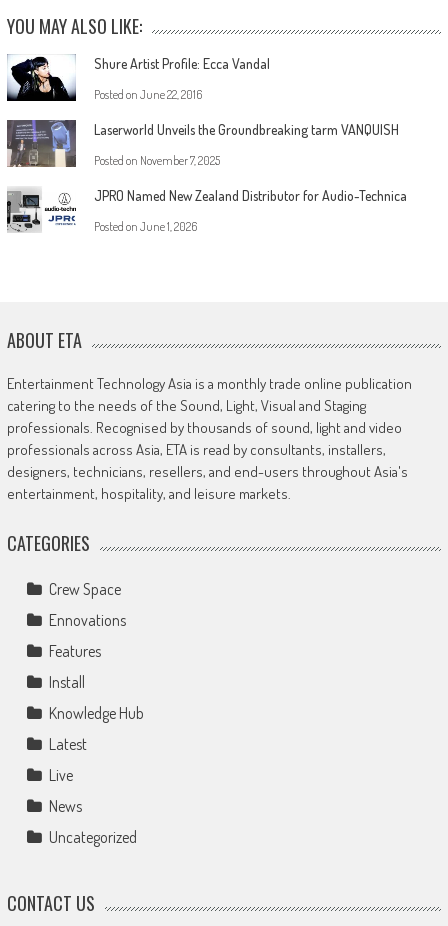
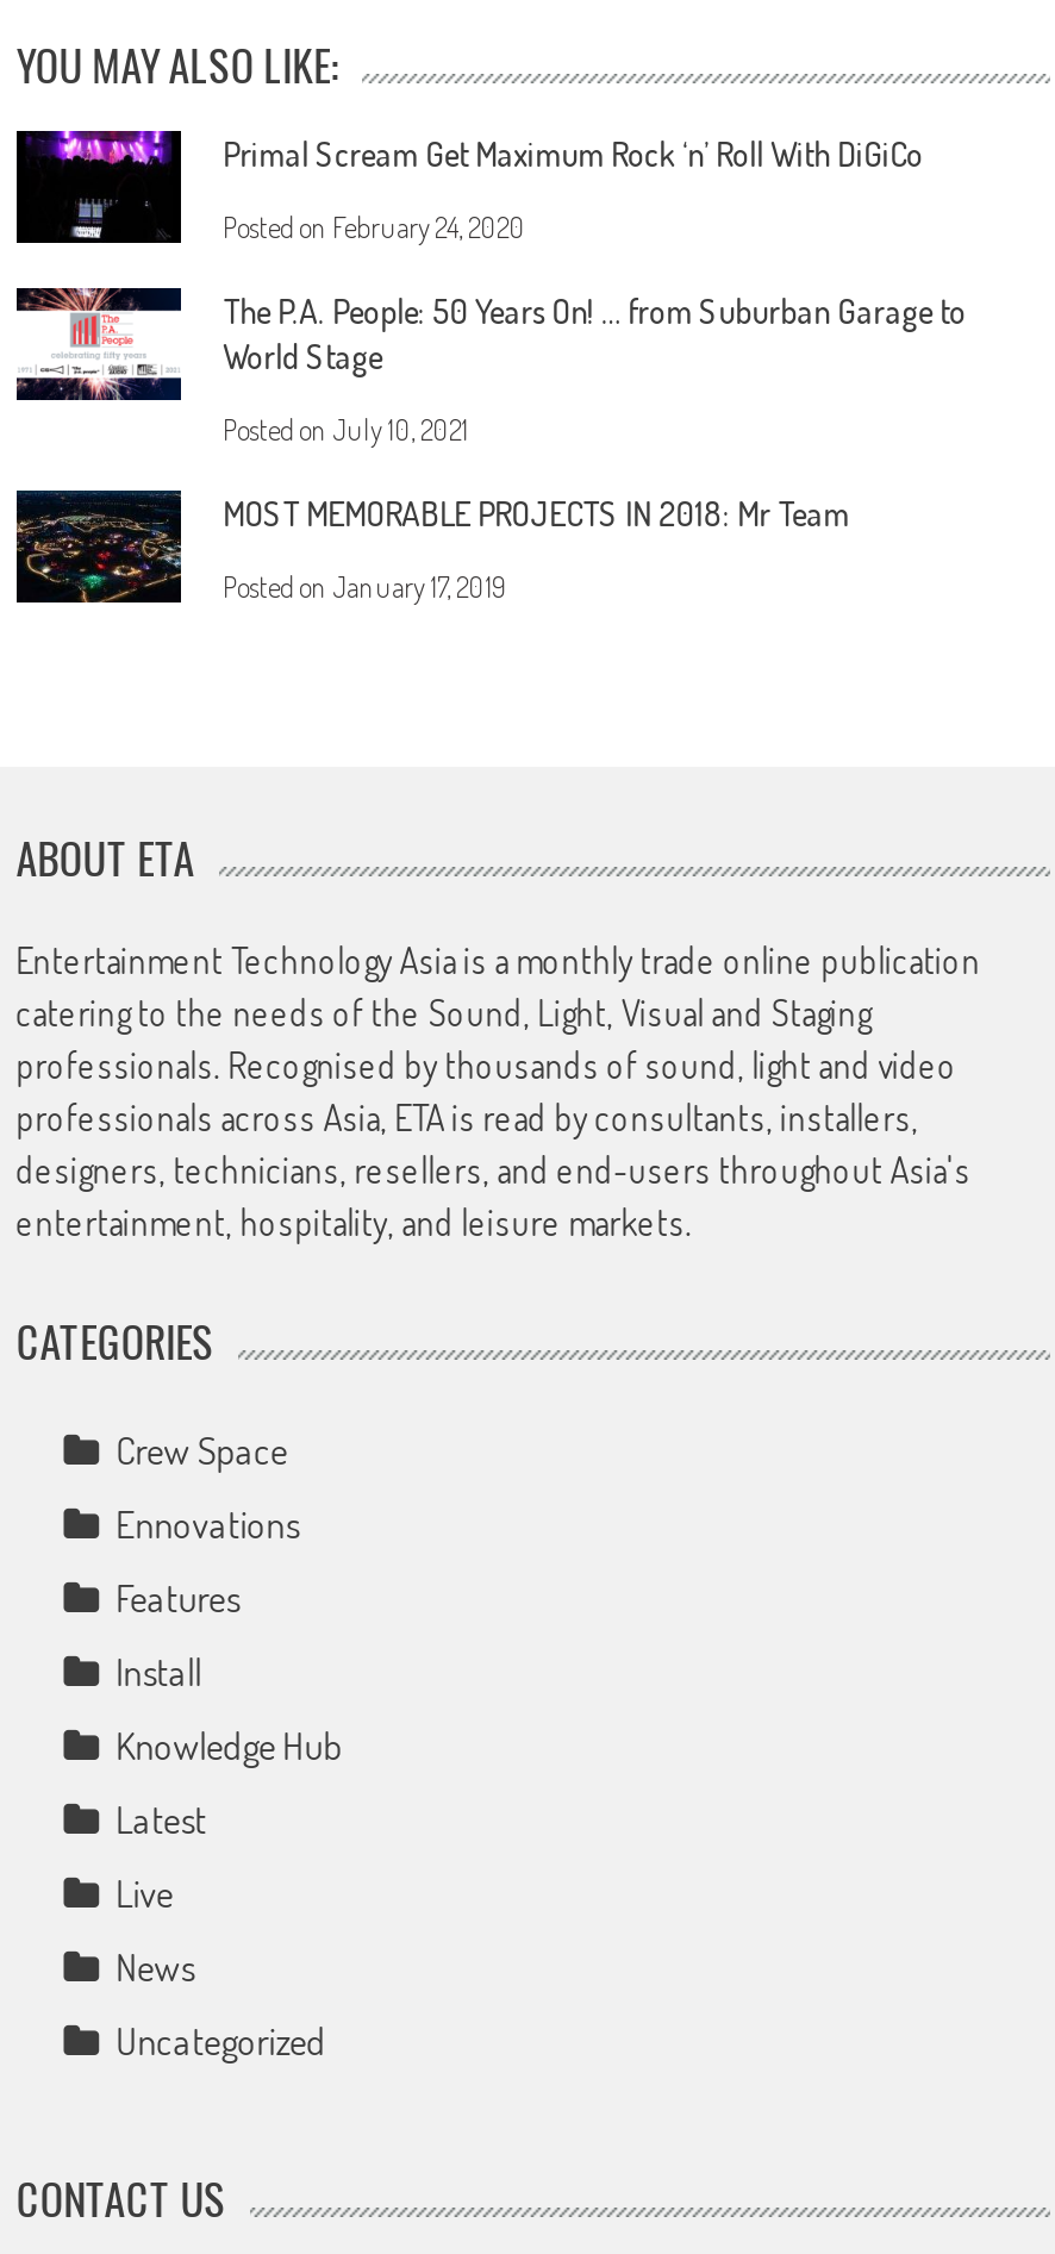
[6,54,270,100] [image] | Shure Artist Profile: Ecca Vandal -> [14,129,923,238] [image] | Primal Scream Get Maximum Rock ‘n’ Roll With DiGiCo
[94,87,202,102] Posted on June 22, 2016 -> [223,211,525,246] Posted on February 24, 2020
[6,119,399,168] [image] | Laserworld Unveils the Groundbreaking tarm VANQUISH -> [17,288,966,402] [image] | The P.A. People: 50 Years On! … from Suburban Garage to | World Stage
[94,153,220,168] Posted on November 7, 2025 -> [223,413,468,449] Posted on July 10, 2021
[6,187,407,233] [image] | JPRO Named New Zealand Distributor for Audio-Technica -> [14,488,849,605] [image] | MOST MEMORABLE PROJECTS IN 2018: Mr Team
[94,219,197,234] Posted on June 1, 2026 -> [223,570,506,606] Posted on January 17, 2019

